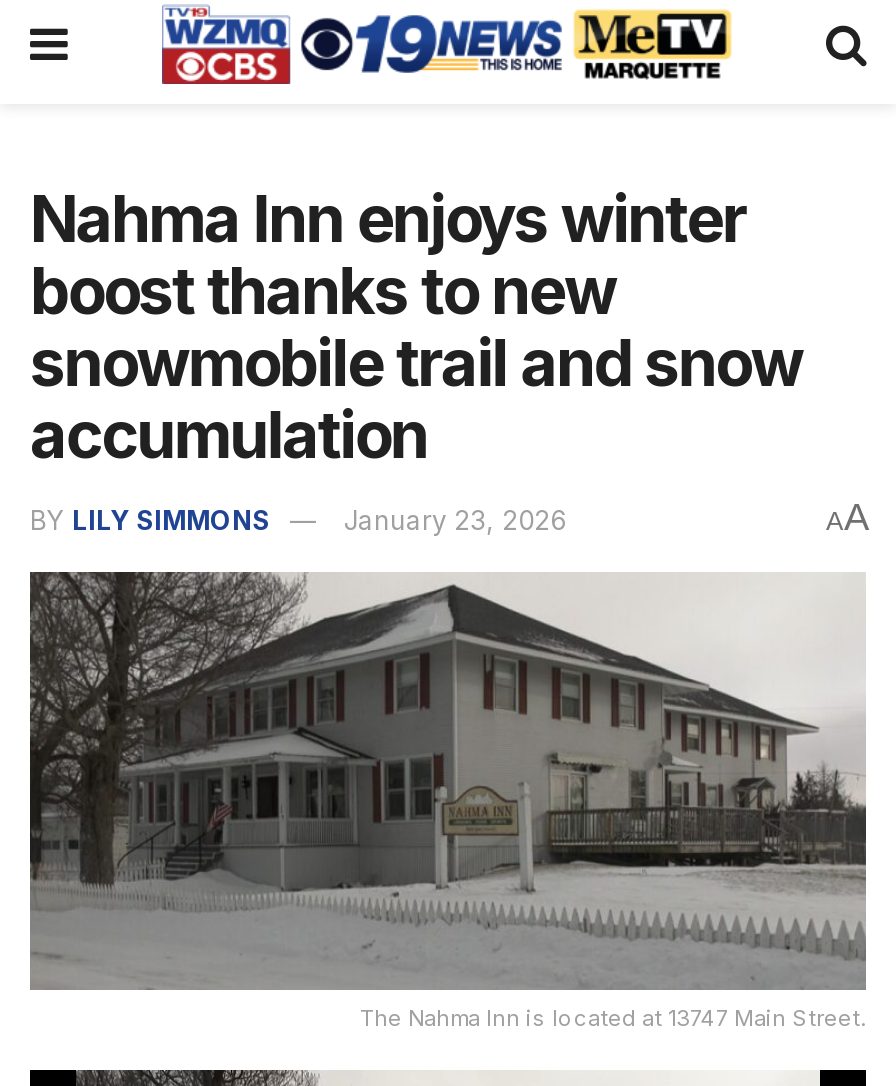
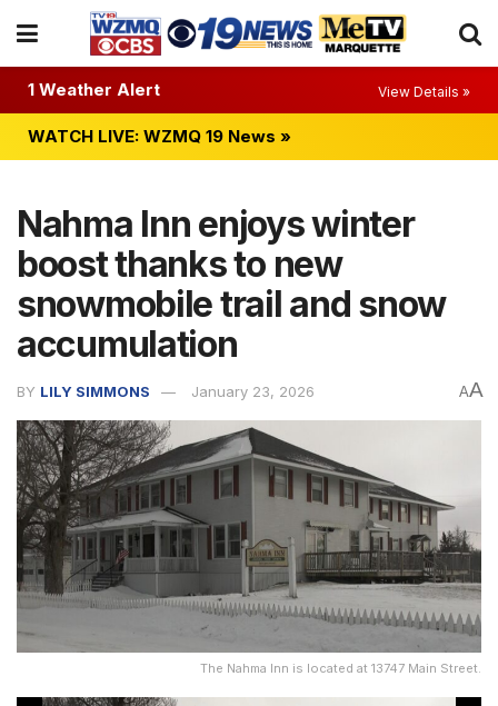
none -> [3,66,495,161] [image] | 1 Weather Alert | View Details » | WATCH LIVE: WZMQ 19 News »

